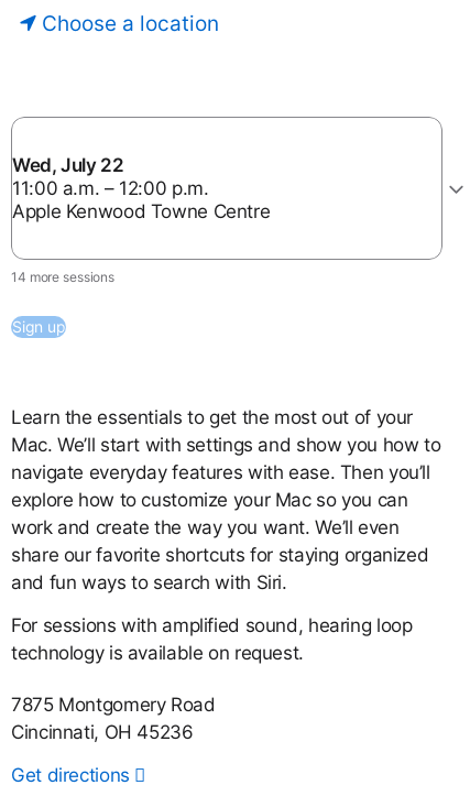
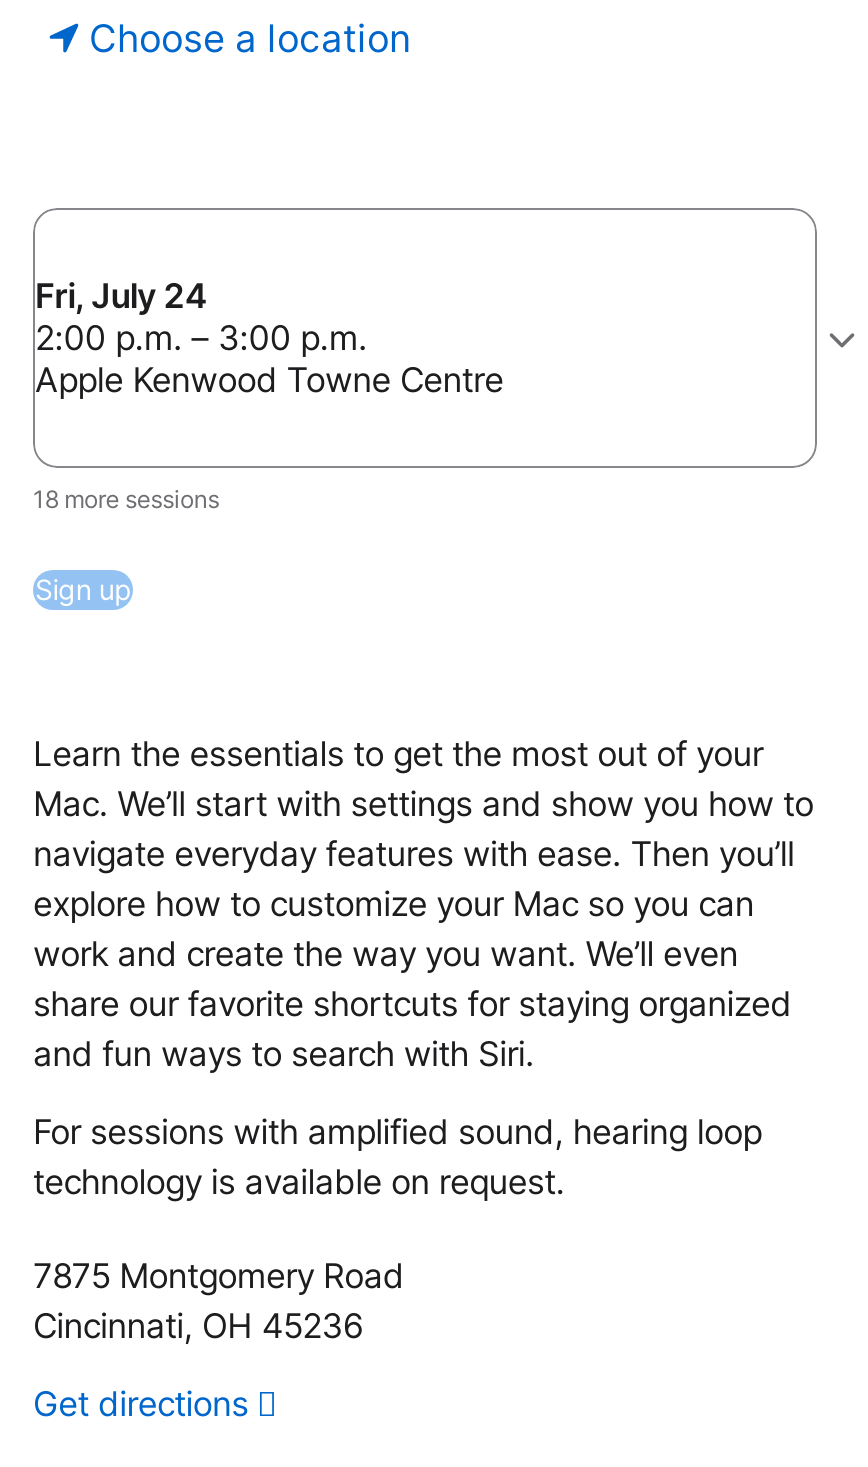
[12,154,124,176] Wed, July 22 -> [35,276,206,316] Fri, July 24
[12,177,208,199] 11:00 a.m. – 12:00 p.m. -> [35,318,367,358] 2:00 p.m. – 3:00 p.m.
[11,269,115,285] 14 more sessions -> [33,484,219,514] 18 more sessions

